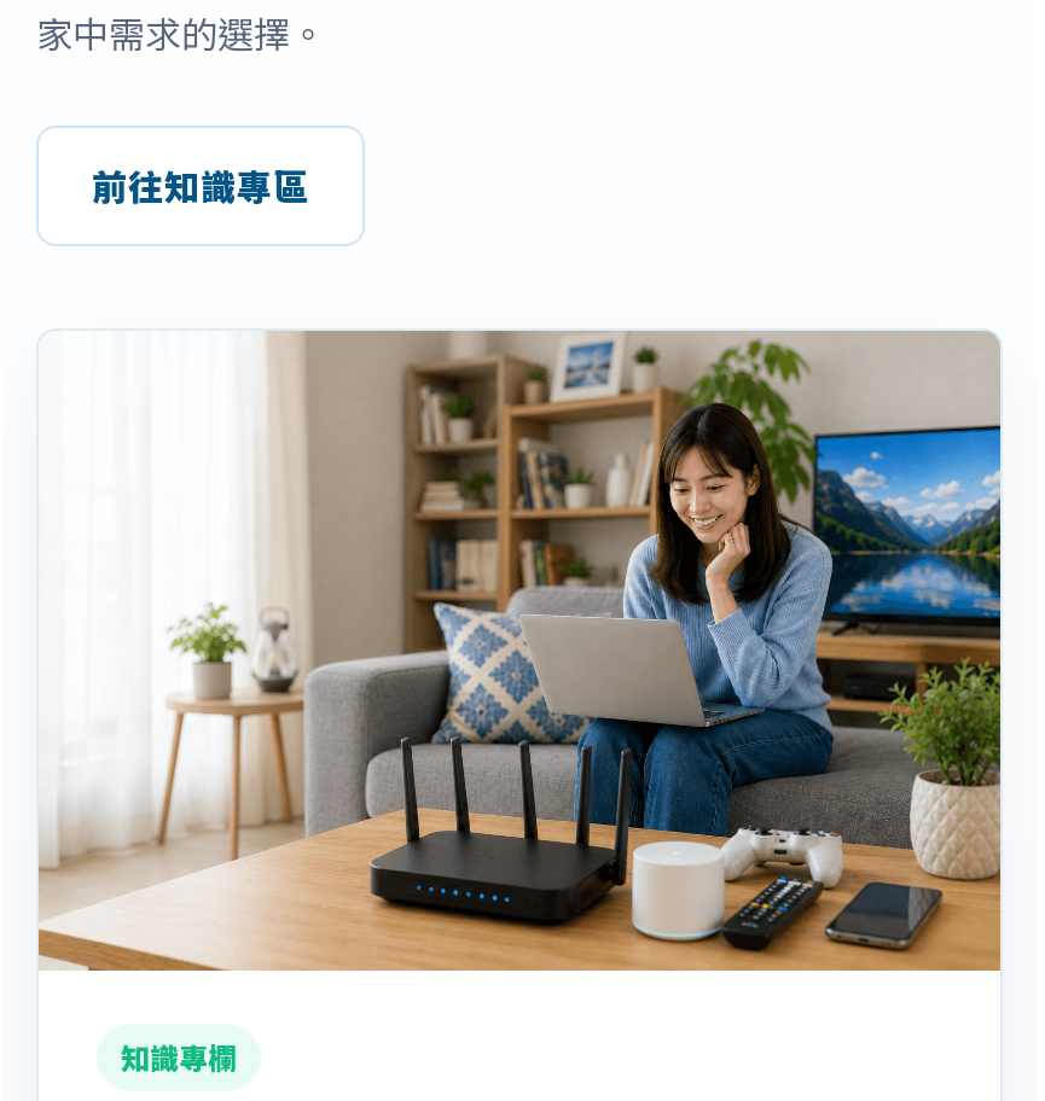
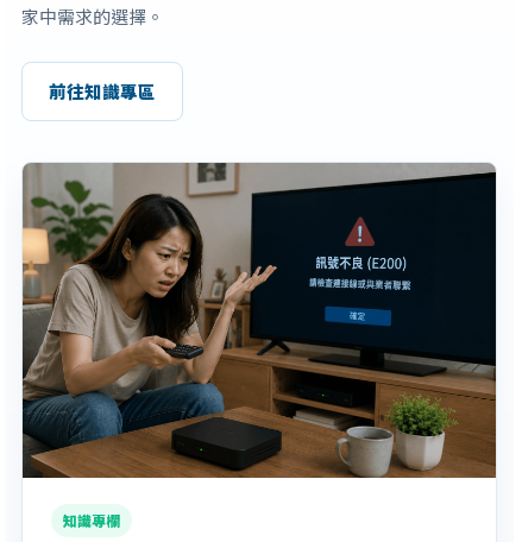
[36,331,1003,973] [image] -> [21,162,497,479] [image]

